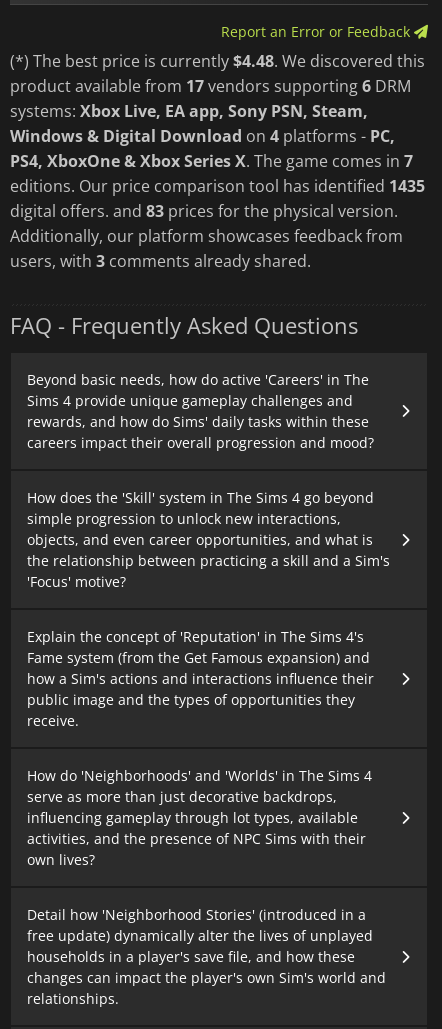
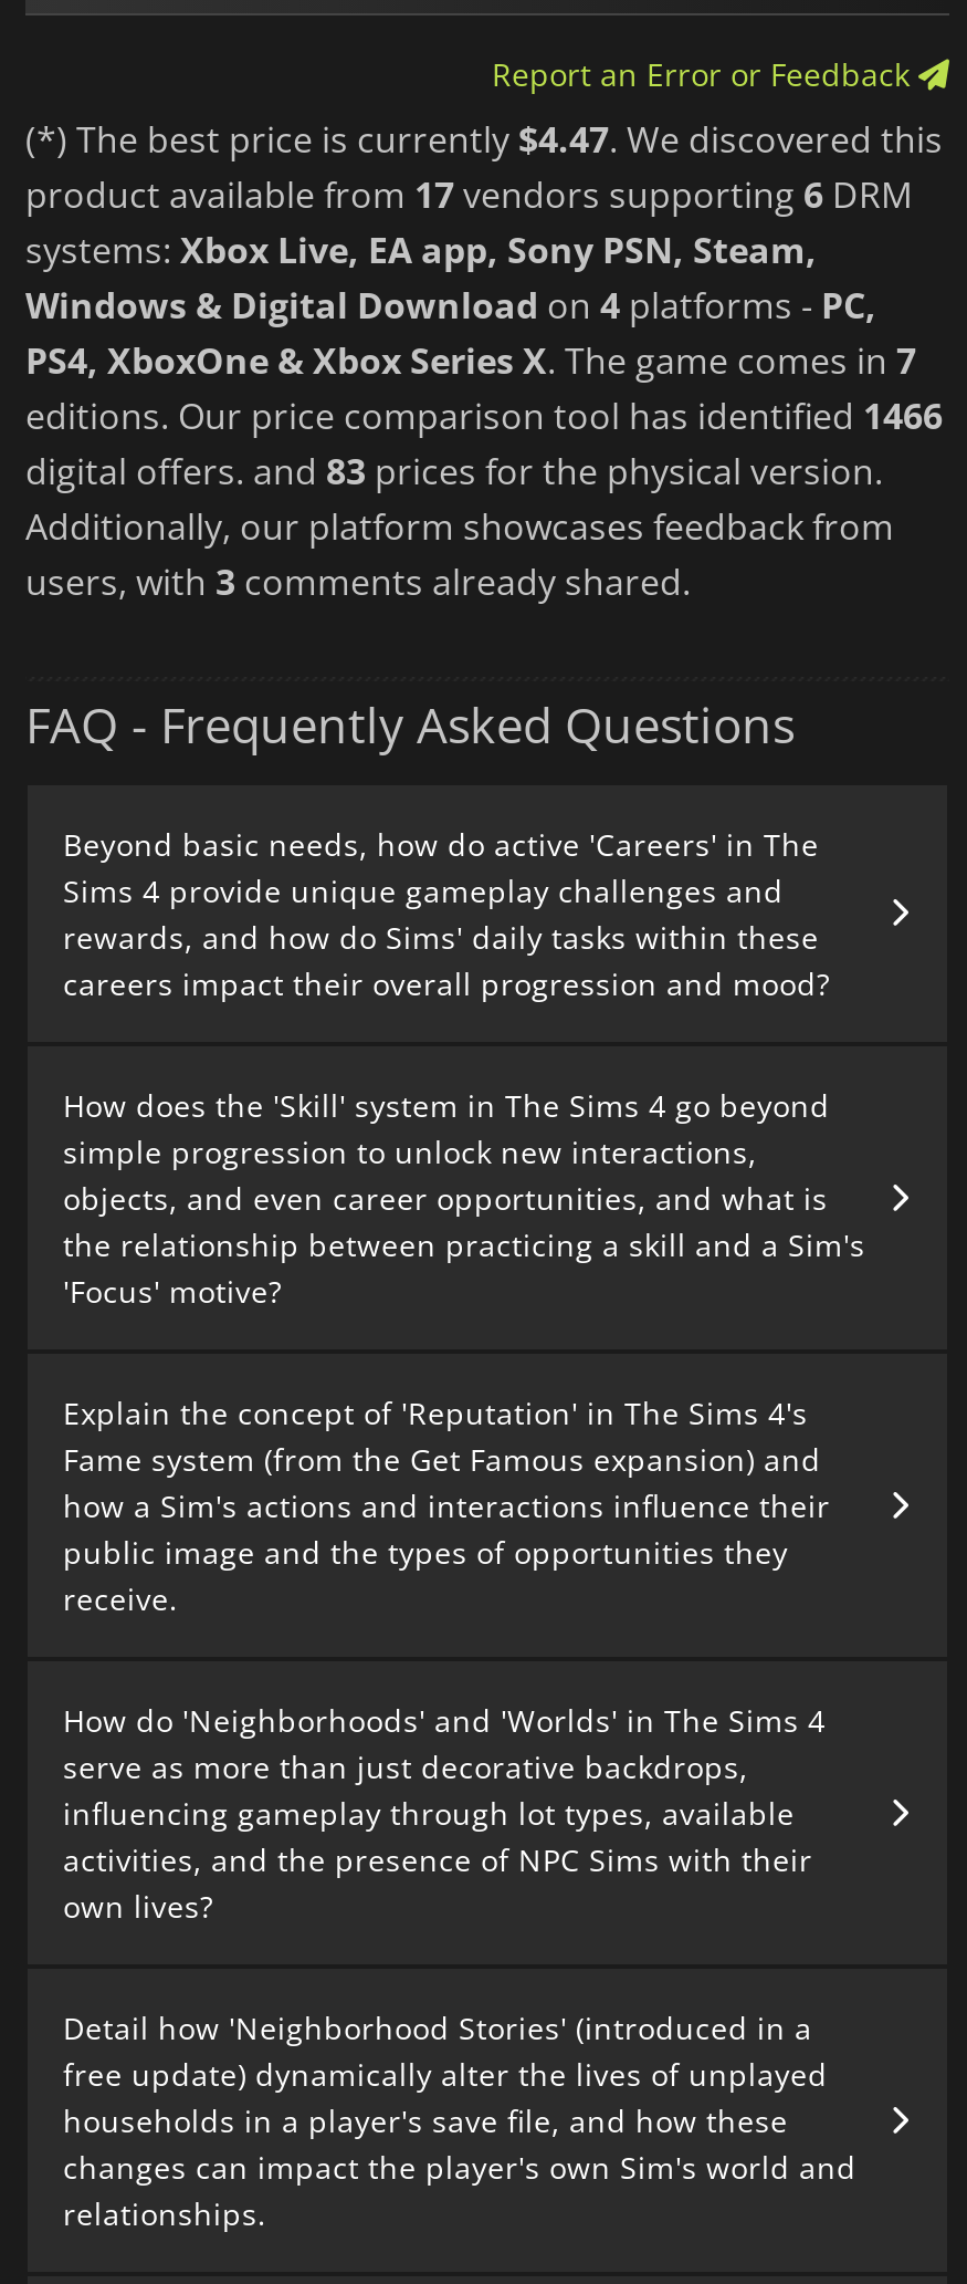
[10,50,425,72] (*) The best price is currently $4.48. We discovered this -> [25,114,943,163] (*) The best price is currently $4.47. We discovered this
[10,175,425,197] editions. Our price comparison tool has identified 1435 -> [25,391,943,439] editions. Our price comparison tool has identified 1466

